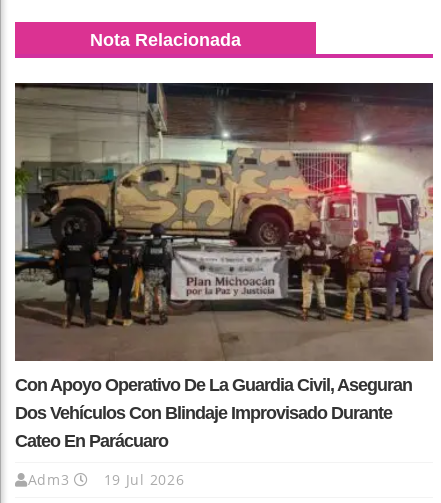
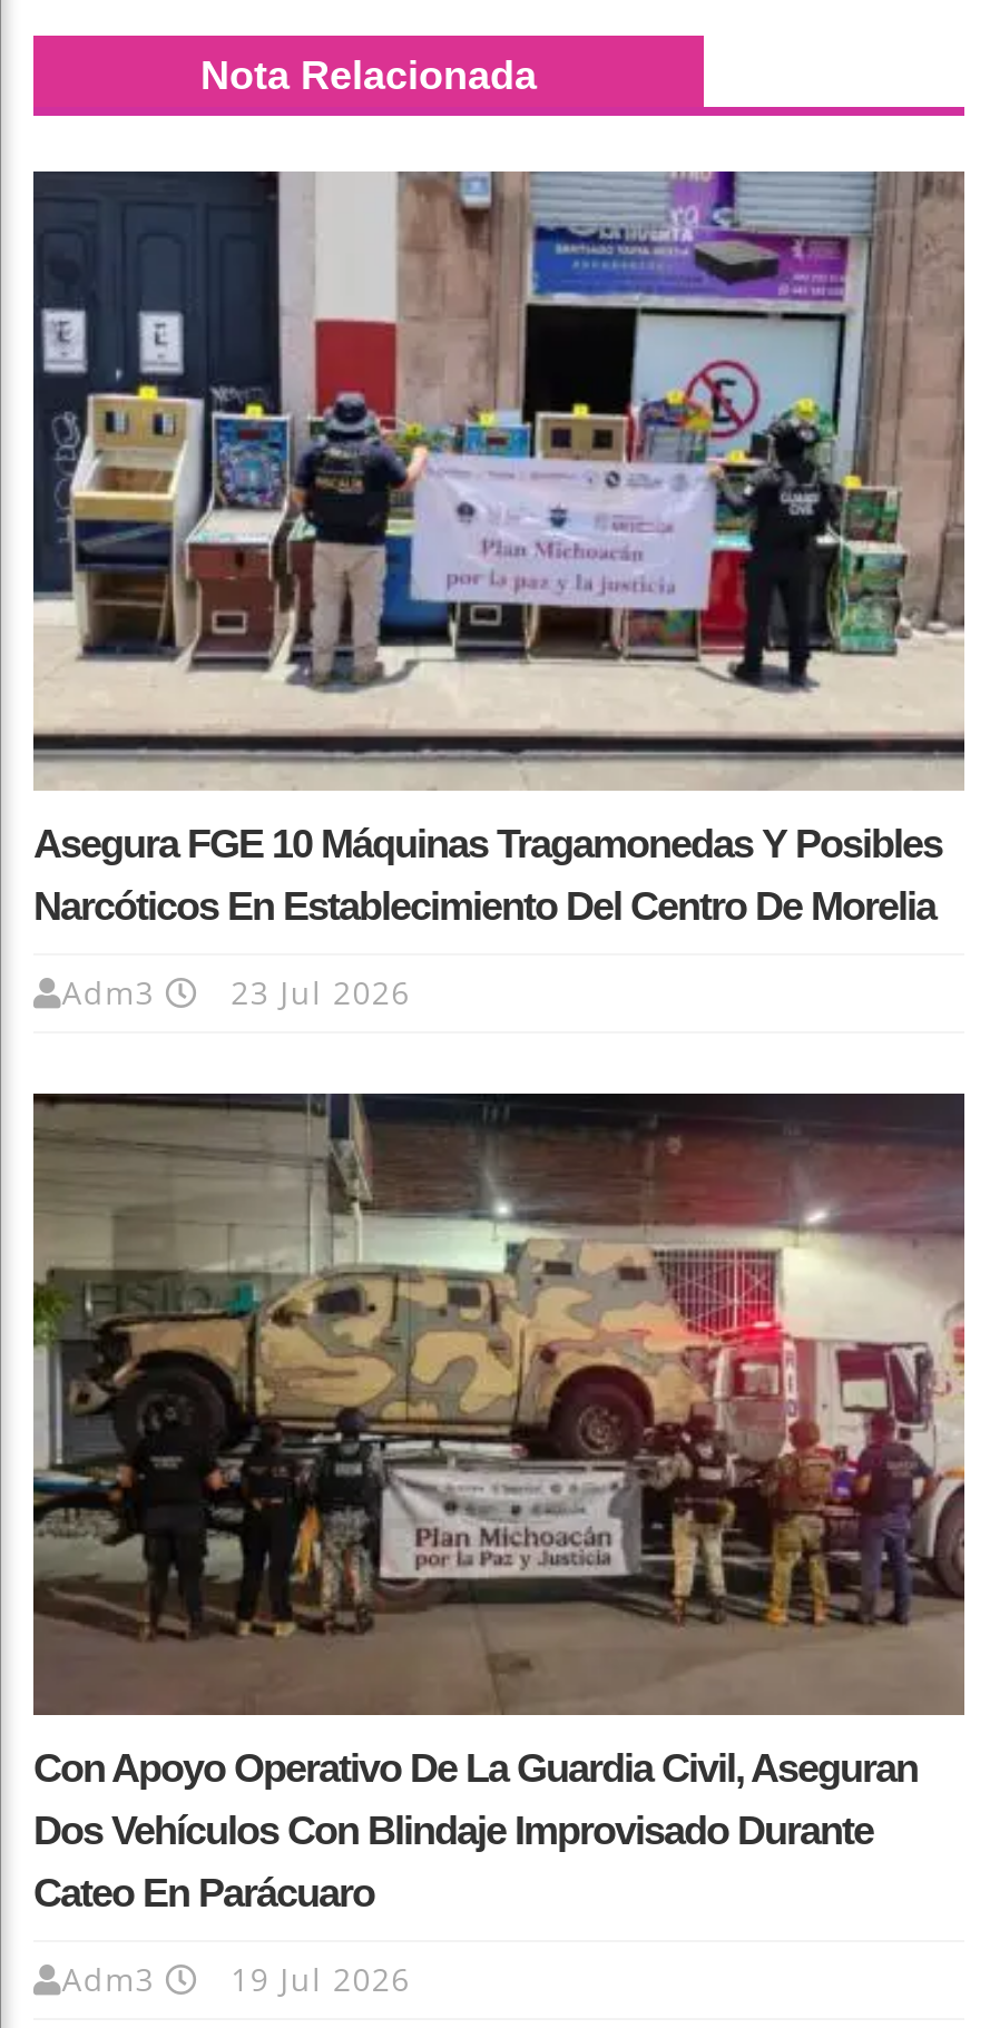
none -> [31,169,967,1014] [image] | Asegura FGE 10 Máquinas Tragamonedas Y Posibles | Narcóticos En Establecimiento Del Centro De Morelia | Adm3 | 23 Jul 2026

